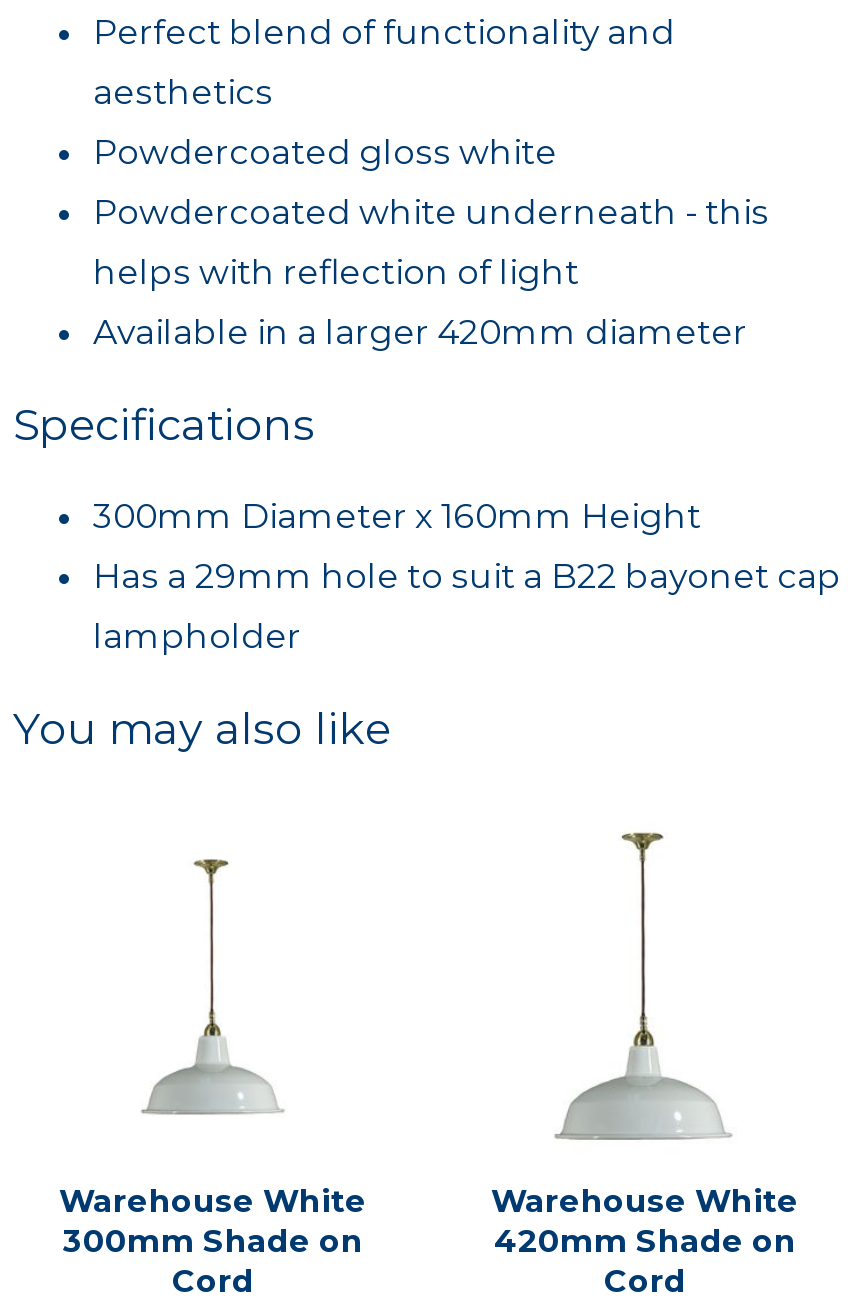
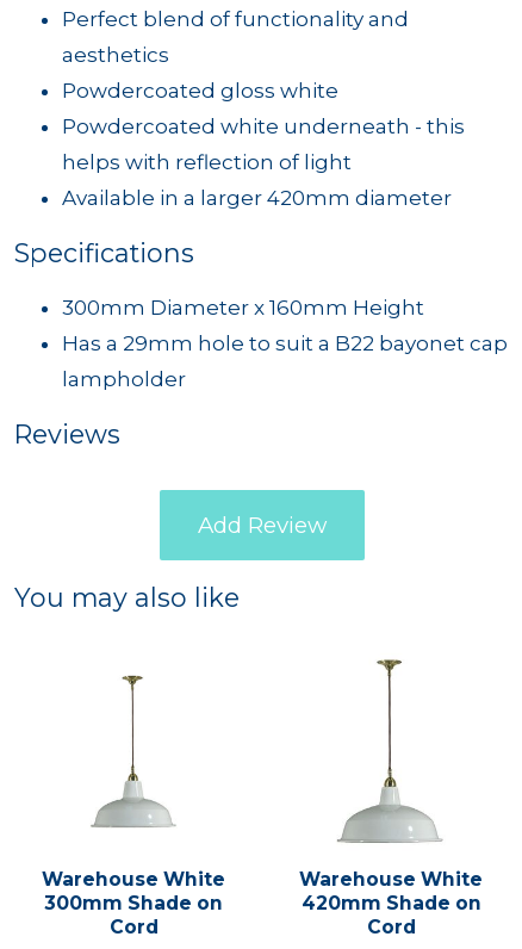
none -> [14,418,327,538] Reviews | Add Review

